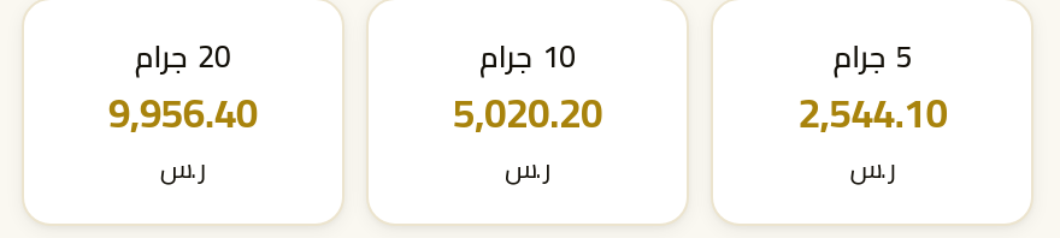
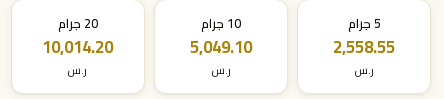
[108,75,257,152] 9,956.40 -> [42,31,113,63] 10,014.20
[453,75,602,152] 5,020.20 -> [190,31,252,63] 5,049.10
[798,75,947,152] 2,544.10 -> [333,31,395,63] 2,558.55

